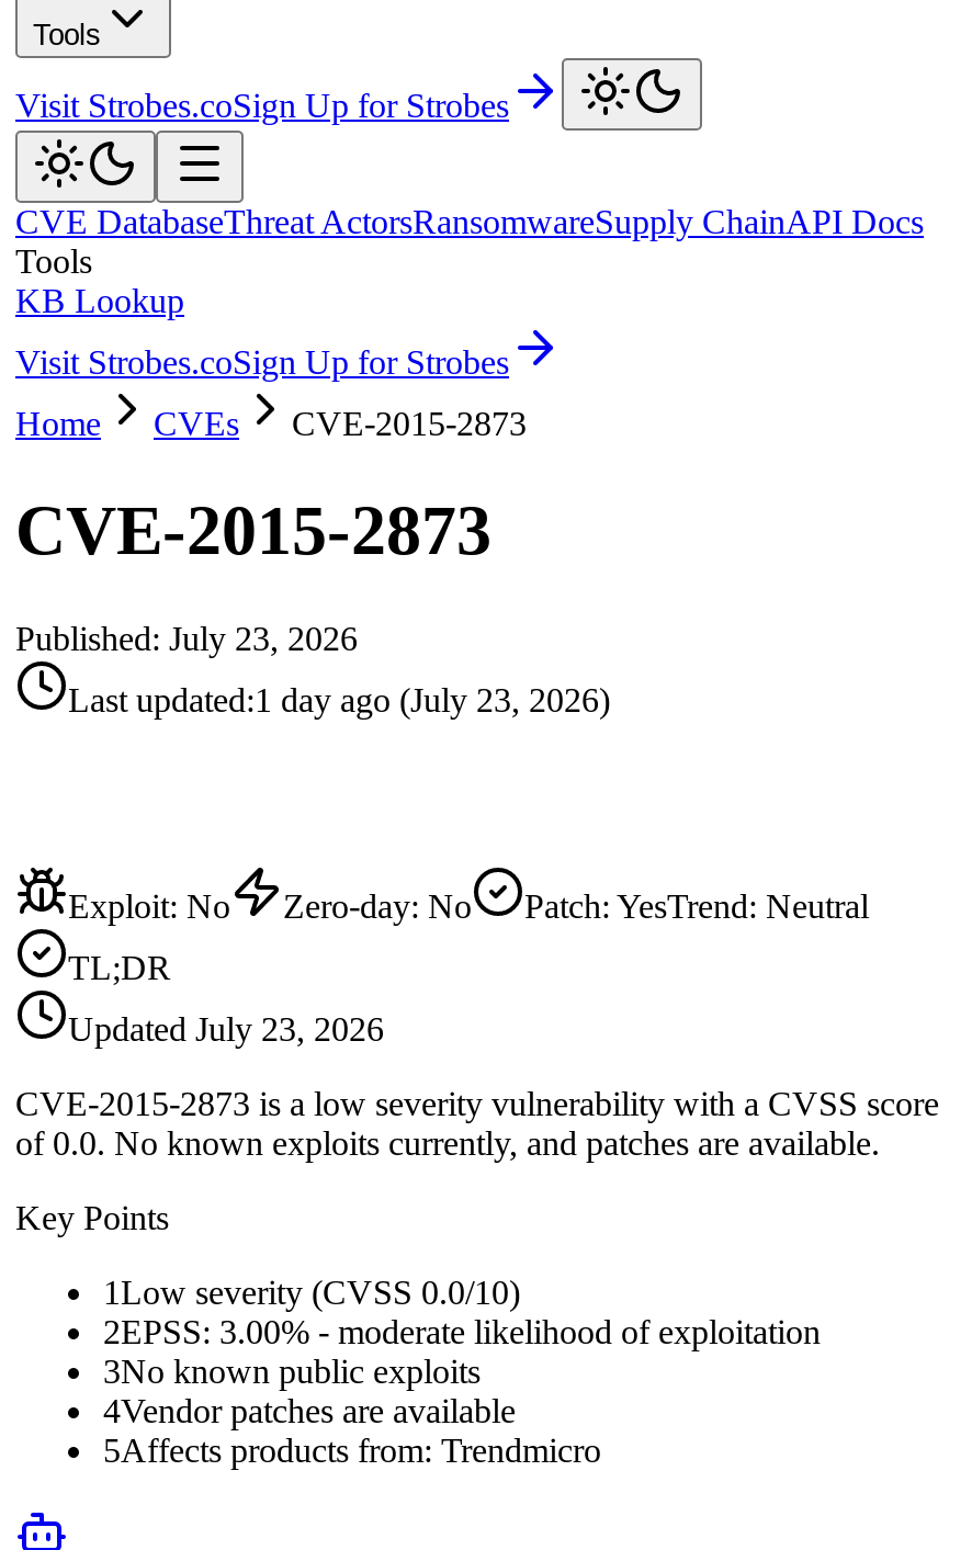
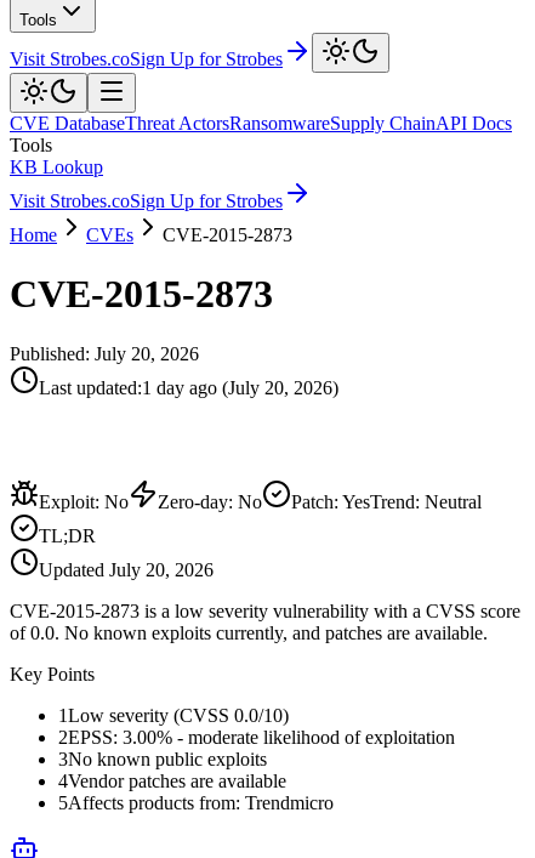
[15,620,358,657] Published: July 23, 2026 -> [10,343,199,364] Published: July 20, 2026
[68,681,610,718] Last updated:1 day ago (July 23, 2026) -> [39,377,338,398] Last updated:1 day ago (July 20, 2026)
[68,1010,384,1047] Updated July 23, 2026 -> [39,559,214,580] Updated July 20, 2026

